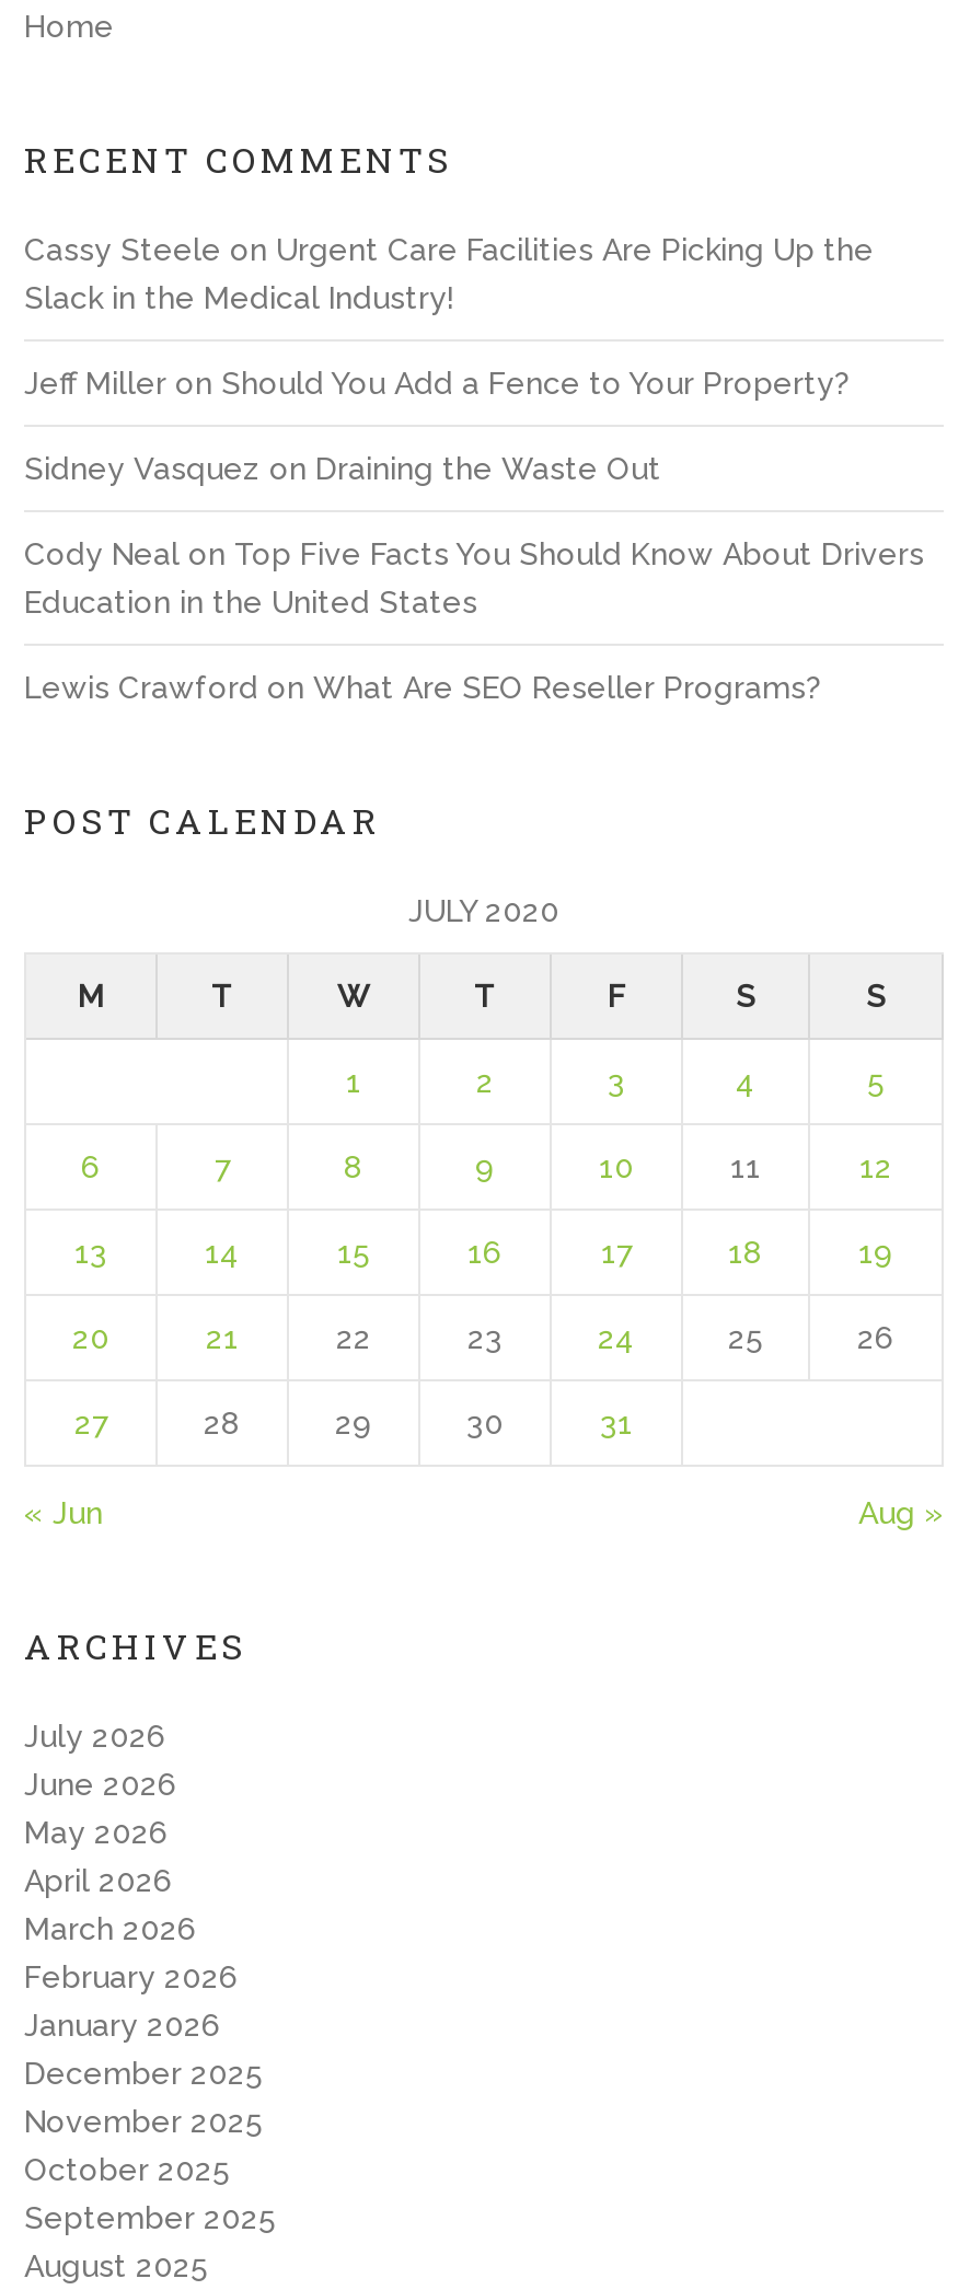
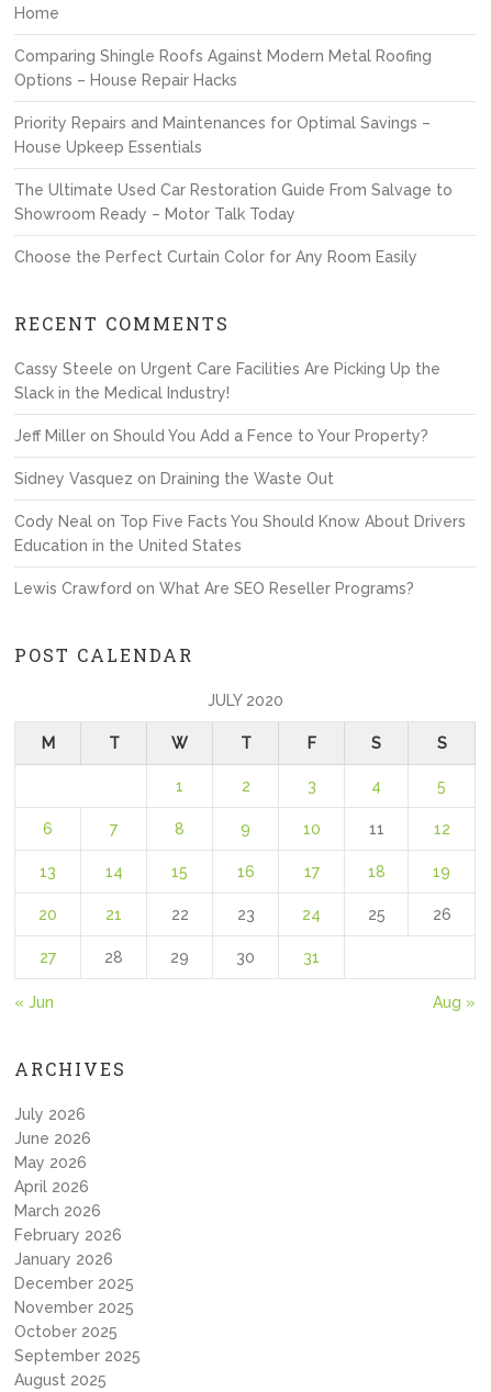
none -> [14,47,453,266] Comparing Shingle Roofs Against Modern Metal Roofing | Options – House Repair Hacks | Priority Repairs and Maintenances for Optimal Savings – | House Upkeep Essentials | The Ultimate Used Car Restoration Guide From Salvage to | Showroom Ready – Motor Talk Today | Choose the Perfect Curtain Color for Any Room Easily

